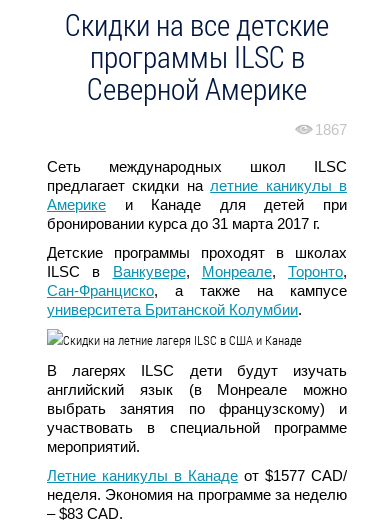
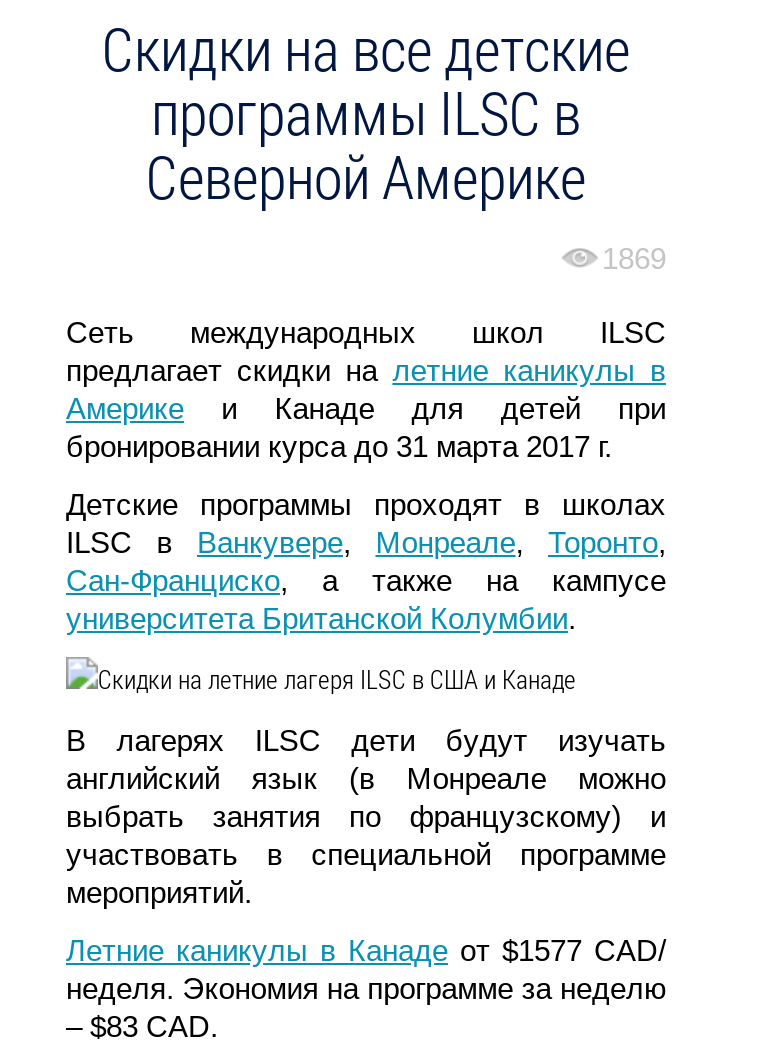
[315,121,347,138] 1867 -> [602,241,666,275] 1869

